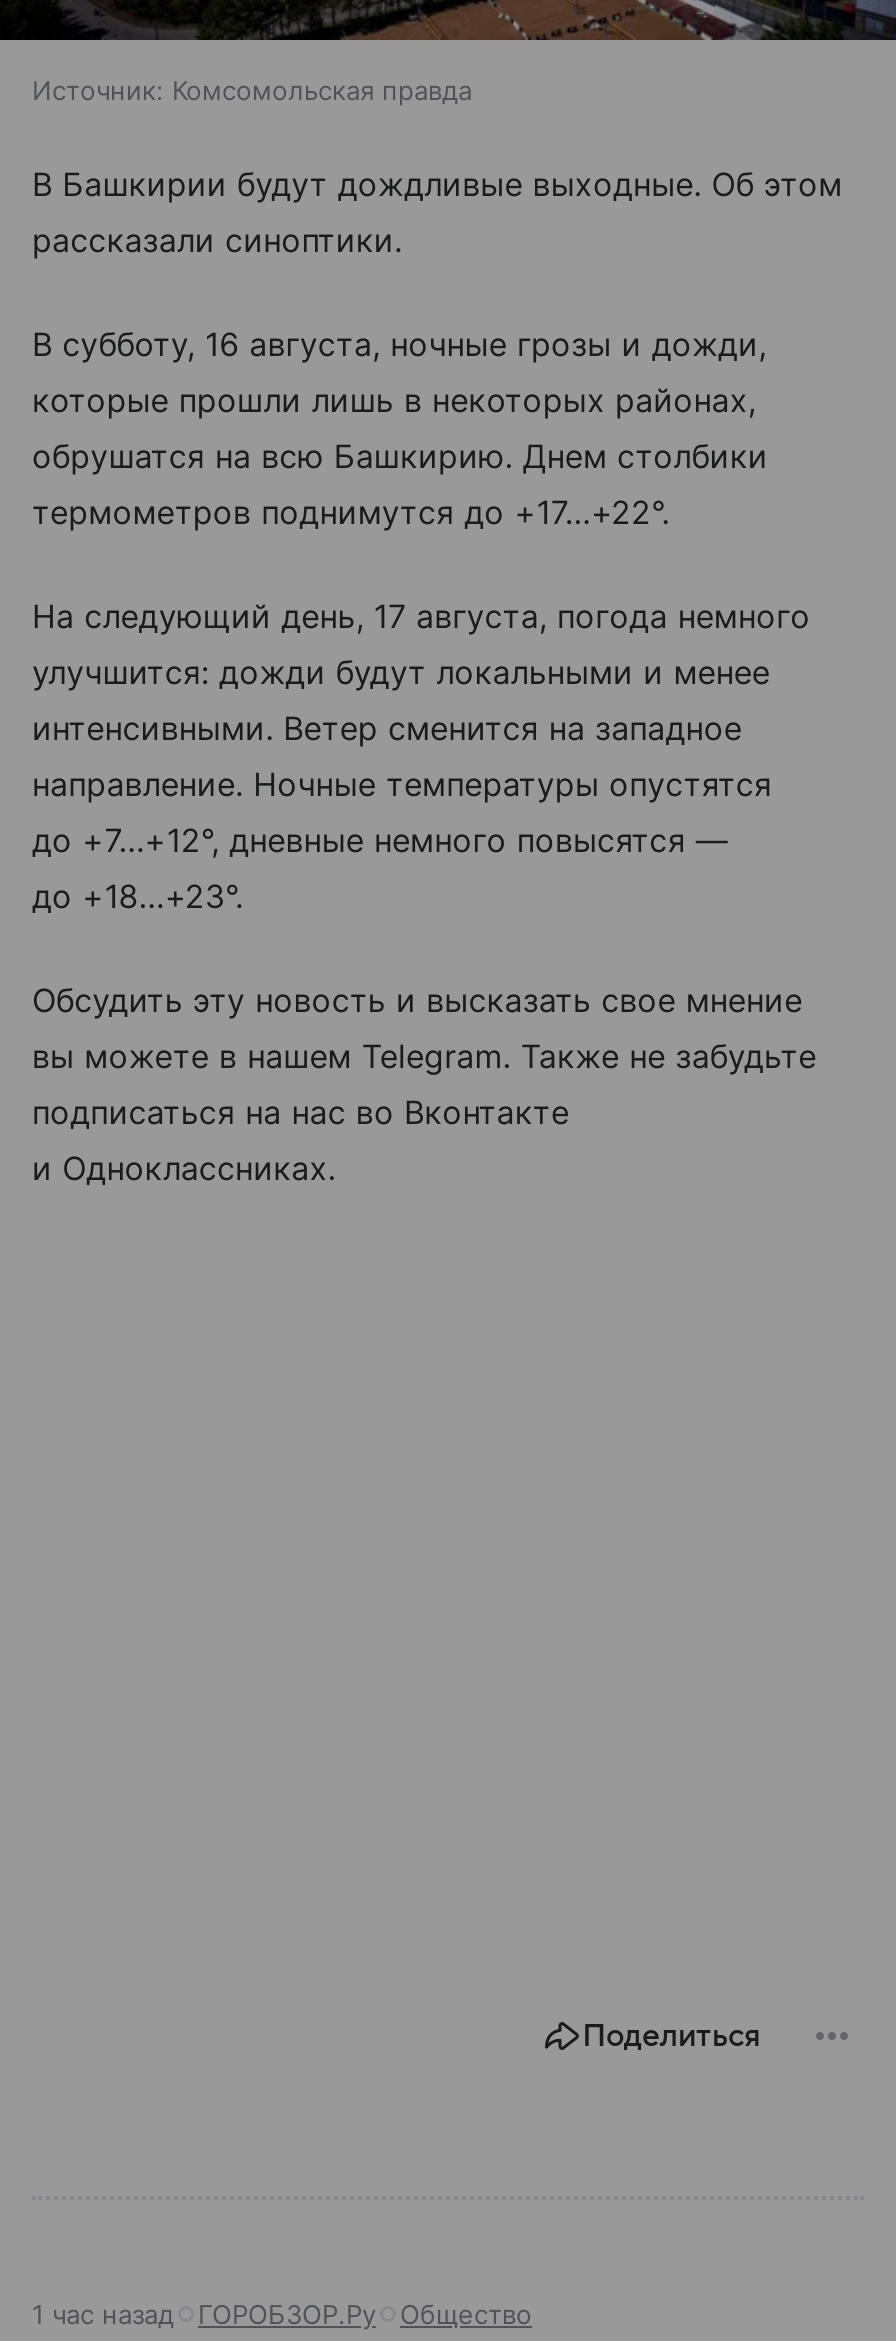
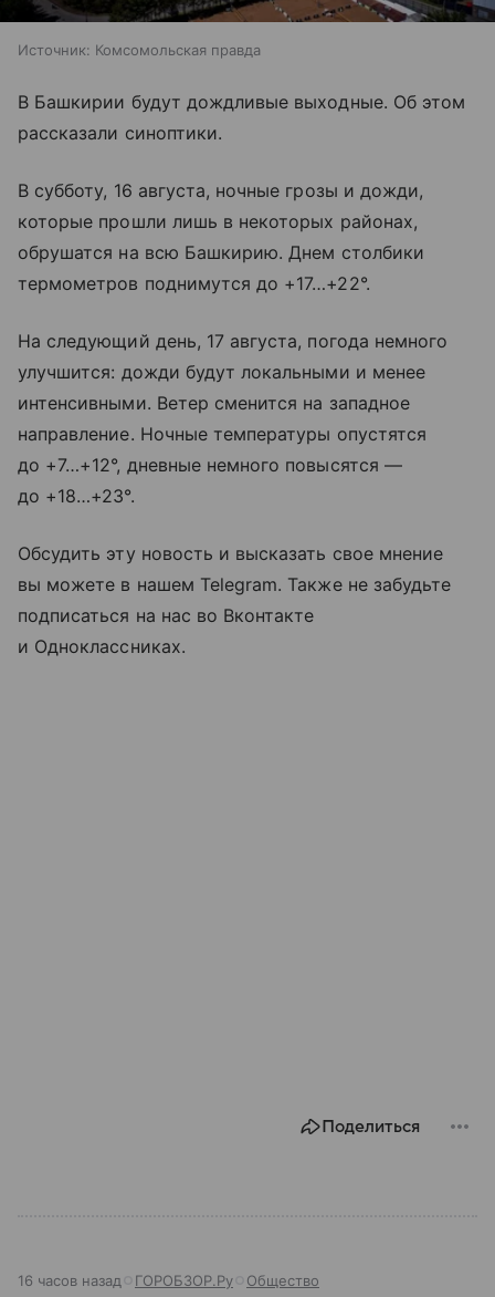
[32,2297,532,2329] 1 час назад ГОРОБЗОР.Ру Общество -> [18,1271,319,1289] 16 часов назад ГОРОБЗОР.Ру Общество

